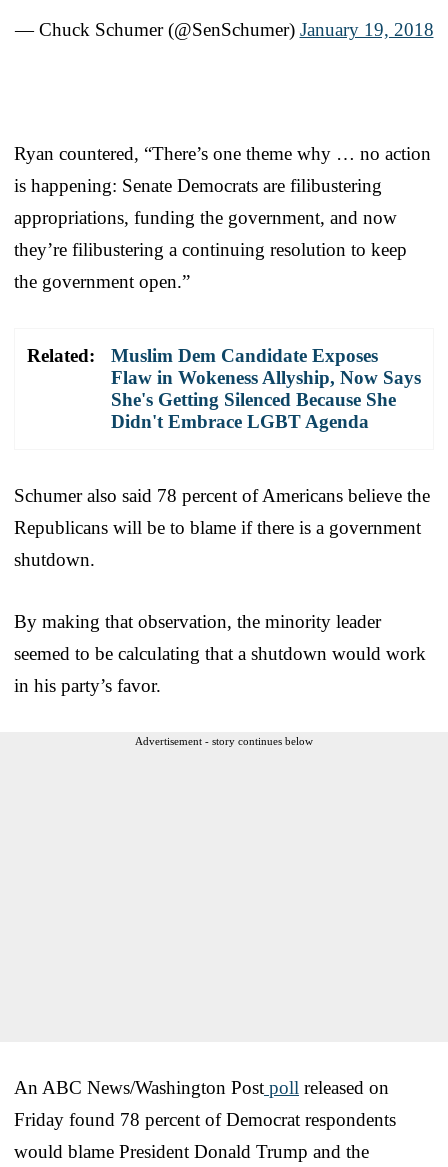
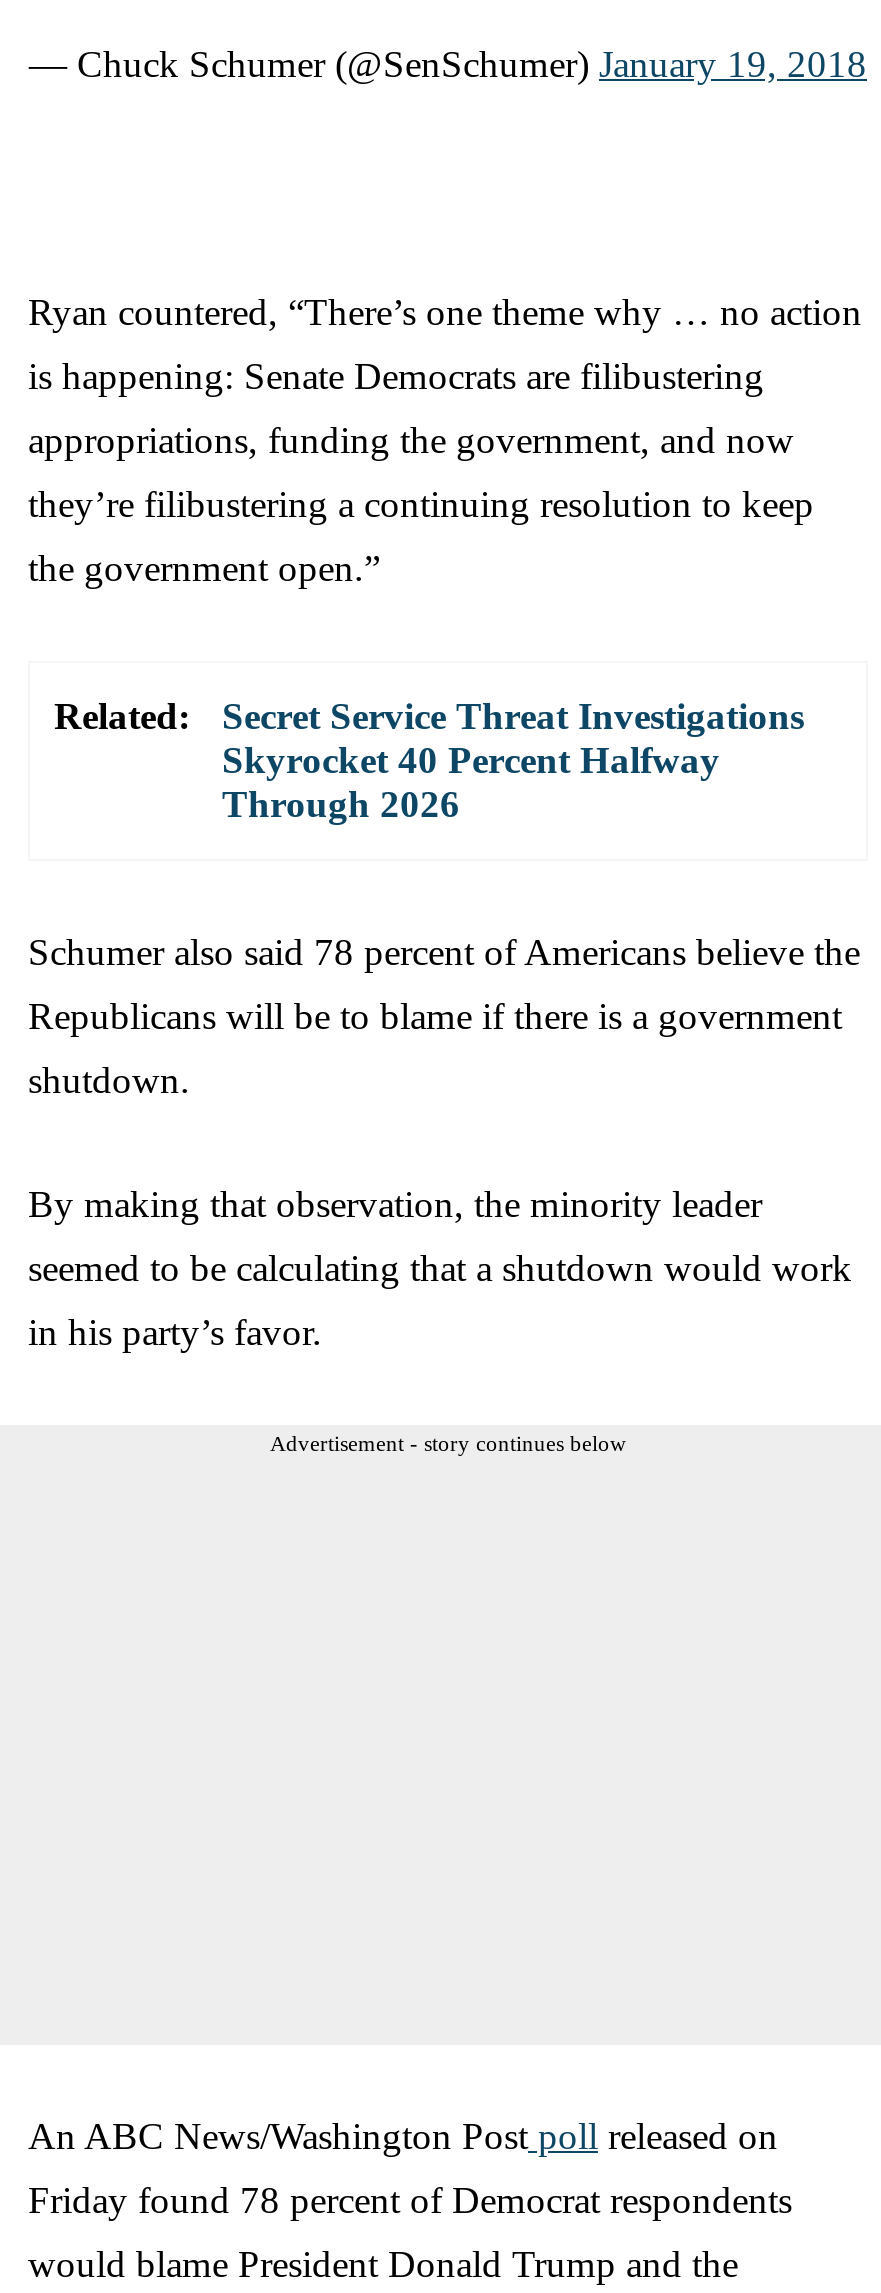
[111,345,421,432] Muslim Dem Candidate Exposes | Flaw in Wokeness Allyship, Now Says | She's Getting Silenced Because She | Didn't Embrace LGBT Agenda -> [222,694,804,824] Secret Service Threat Investigations | Skyrocket 40 Percent Halfway | Through 2026

